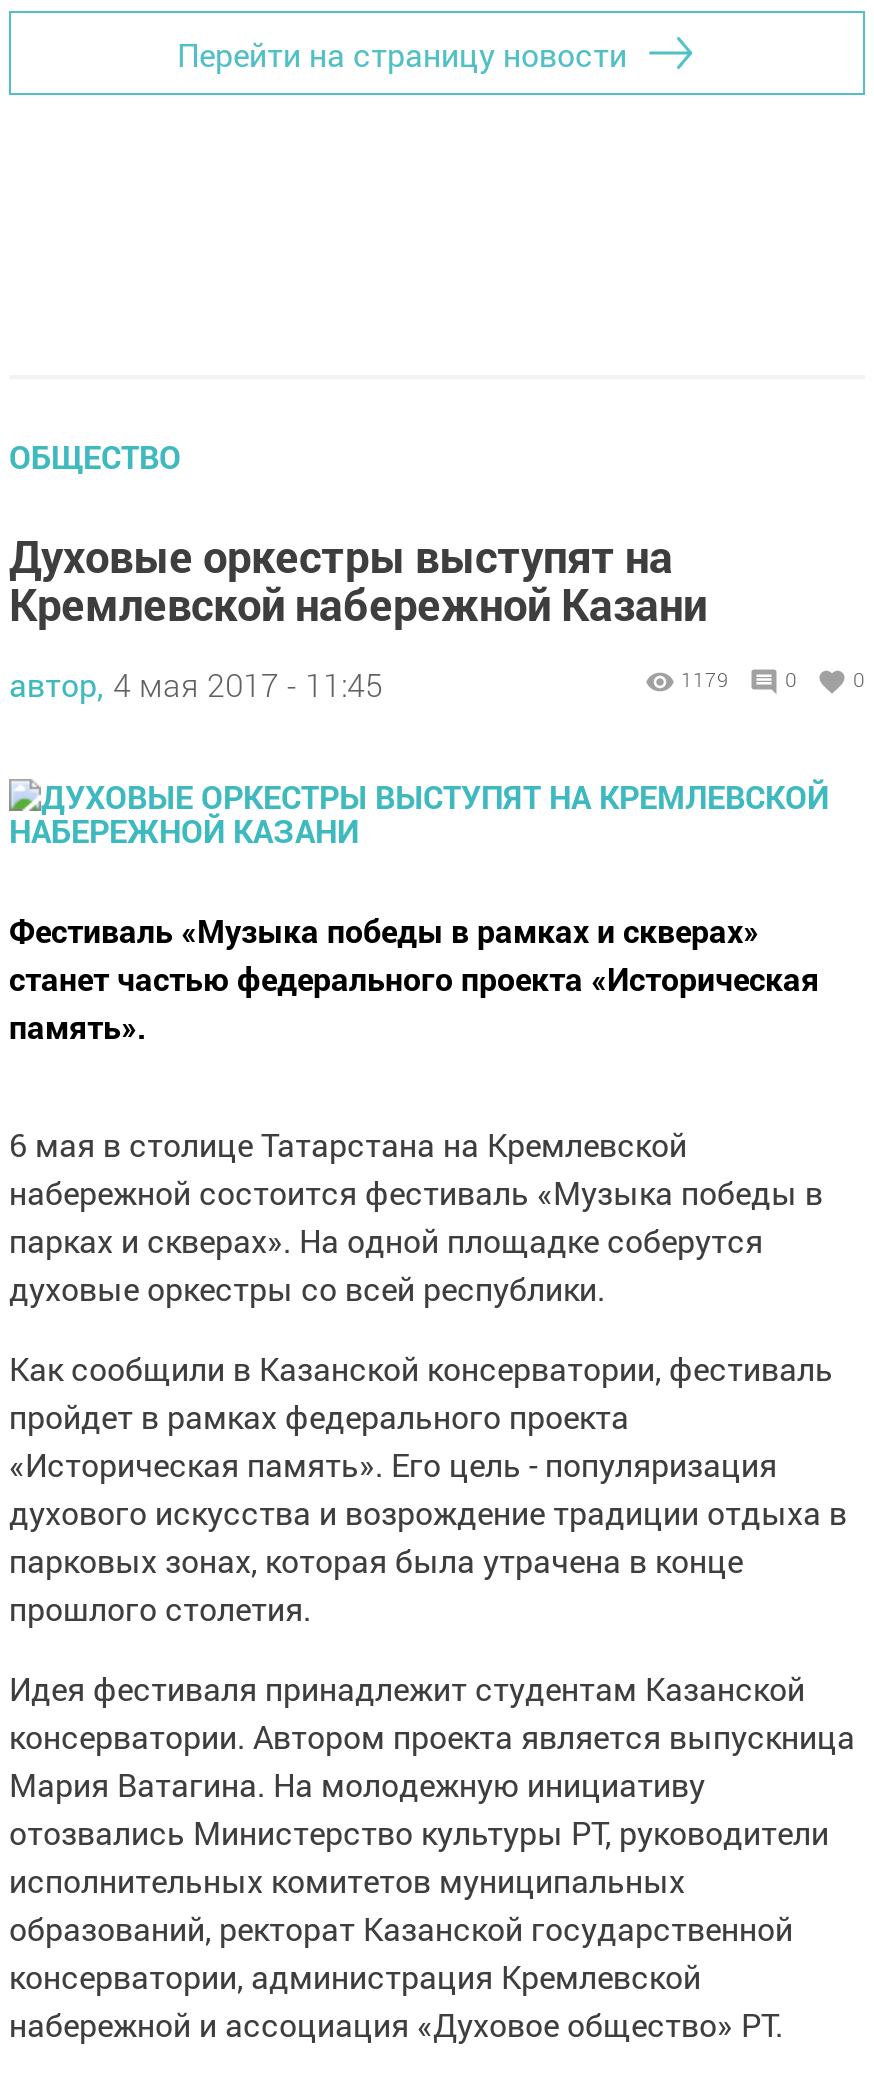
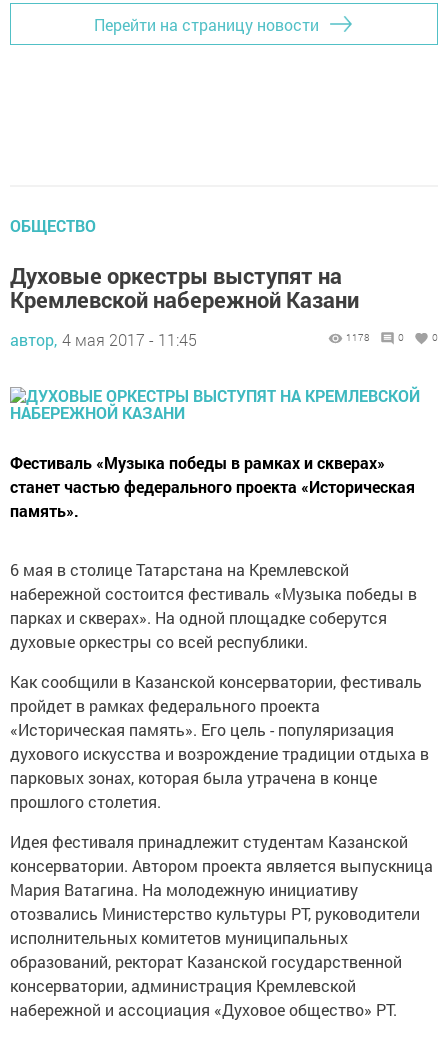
[681,667,729,693] 1179 -> [346,331,370,344] 1178

